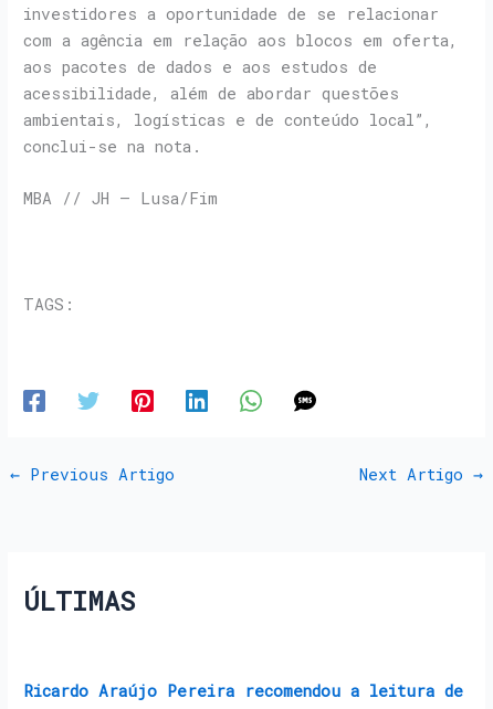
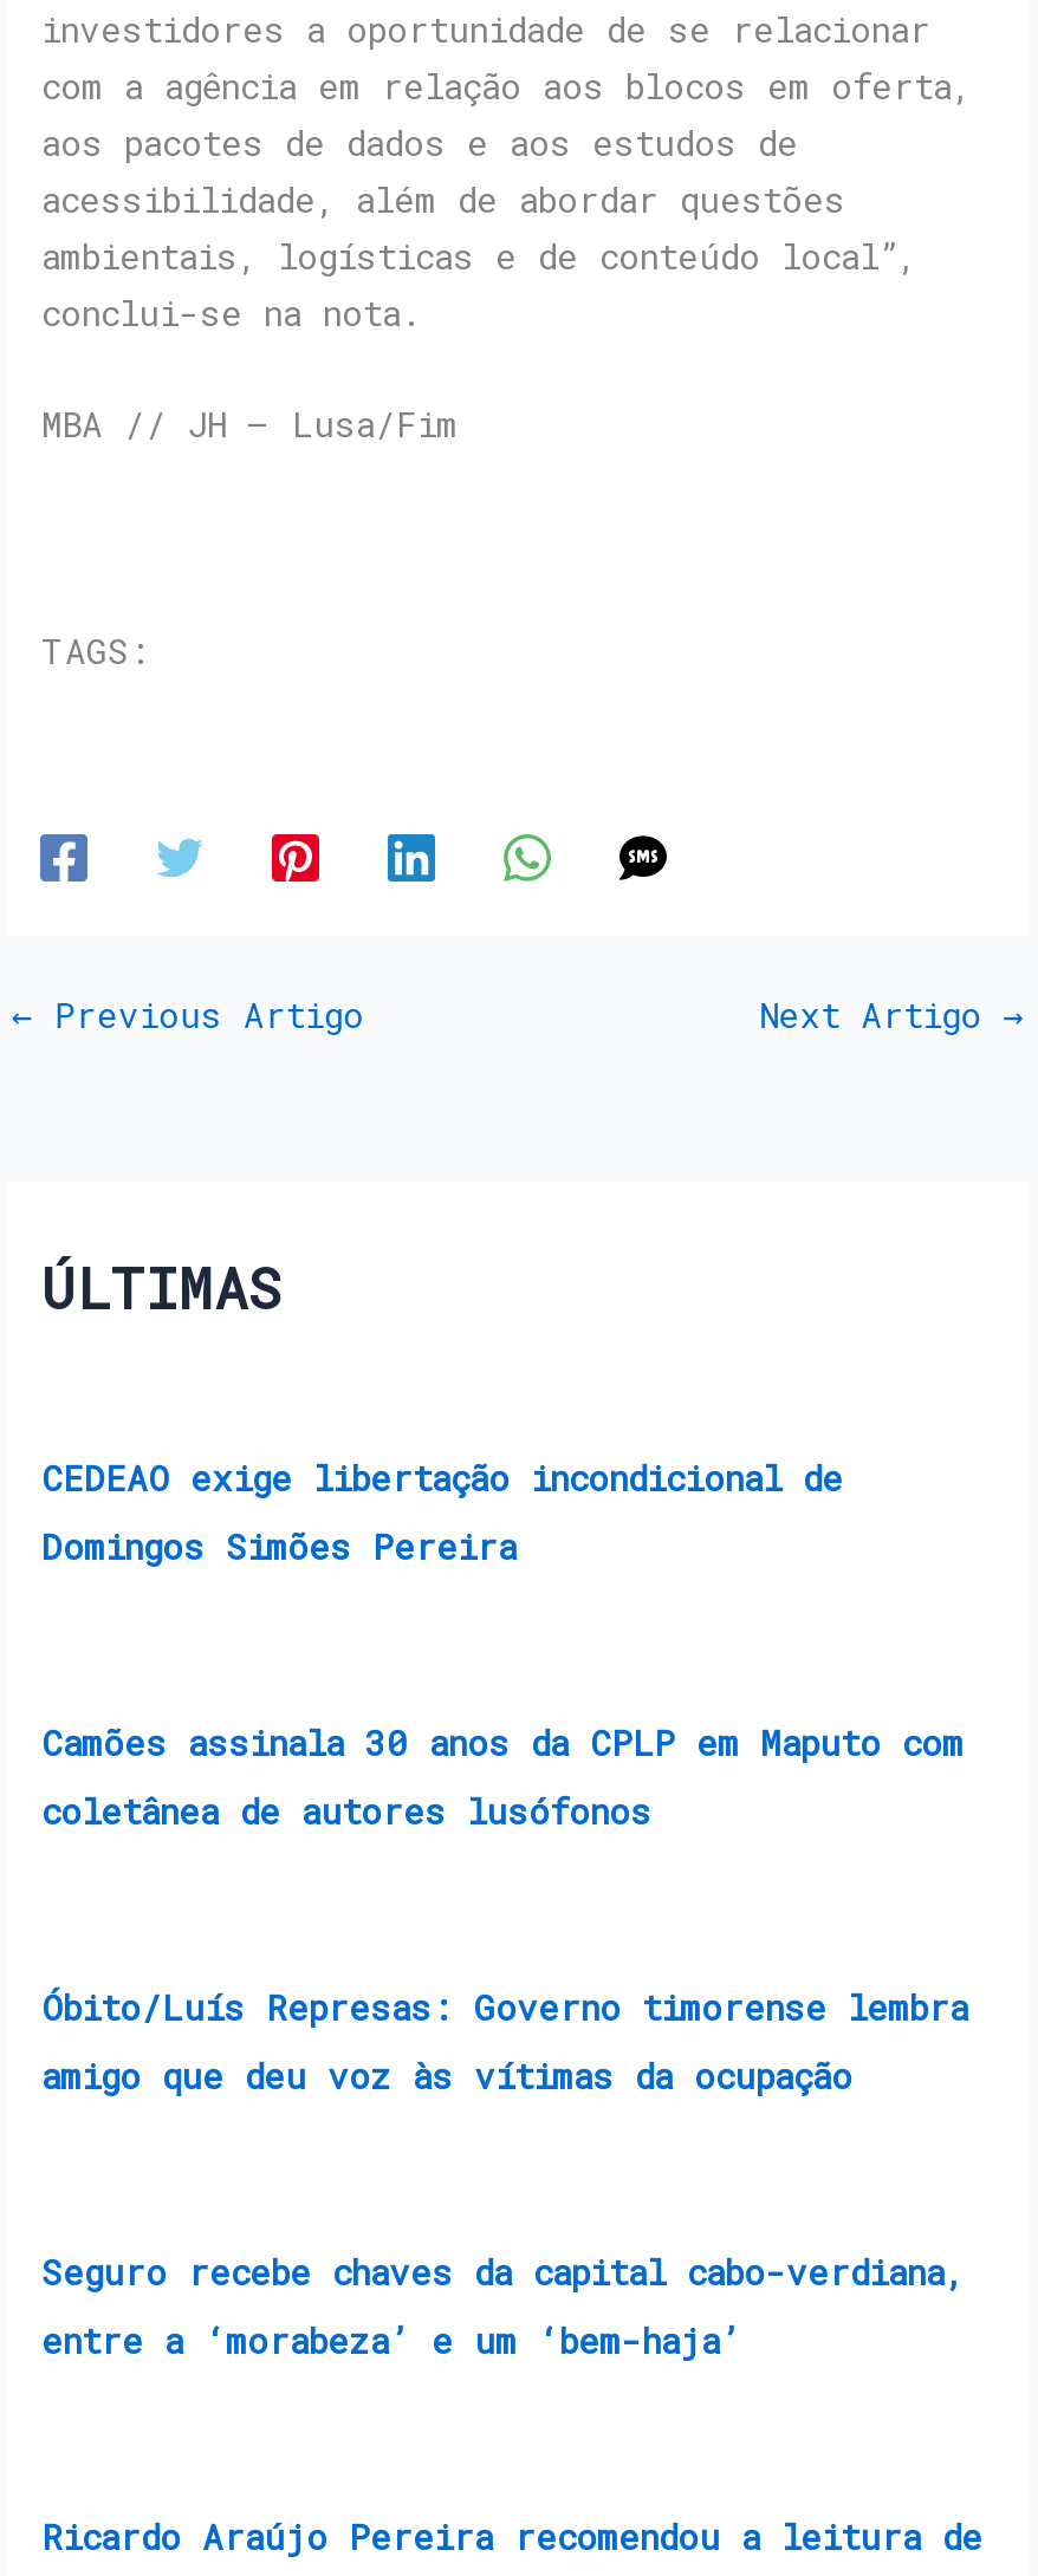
none -> [41,1456,843,1569] CEDEAO exige libertação incondicional de | Domingos Simões Pereira
none -> [41,1721,964,1834] Camões assinala 30 anos da CPLP em Maputo com | coletânea de autores lusófonos
none -> [41,1985,968,2099] Óbito/Luís Represas: Governo timorense lembra | amigo que deu voz às vítimas da ocupação
none -> [41,2250,964,2364] Seguro recebe chaves da capital cabo-verdiana, | entre a ‘morabeza’ e um ‘bem-haja’

